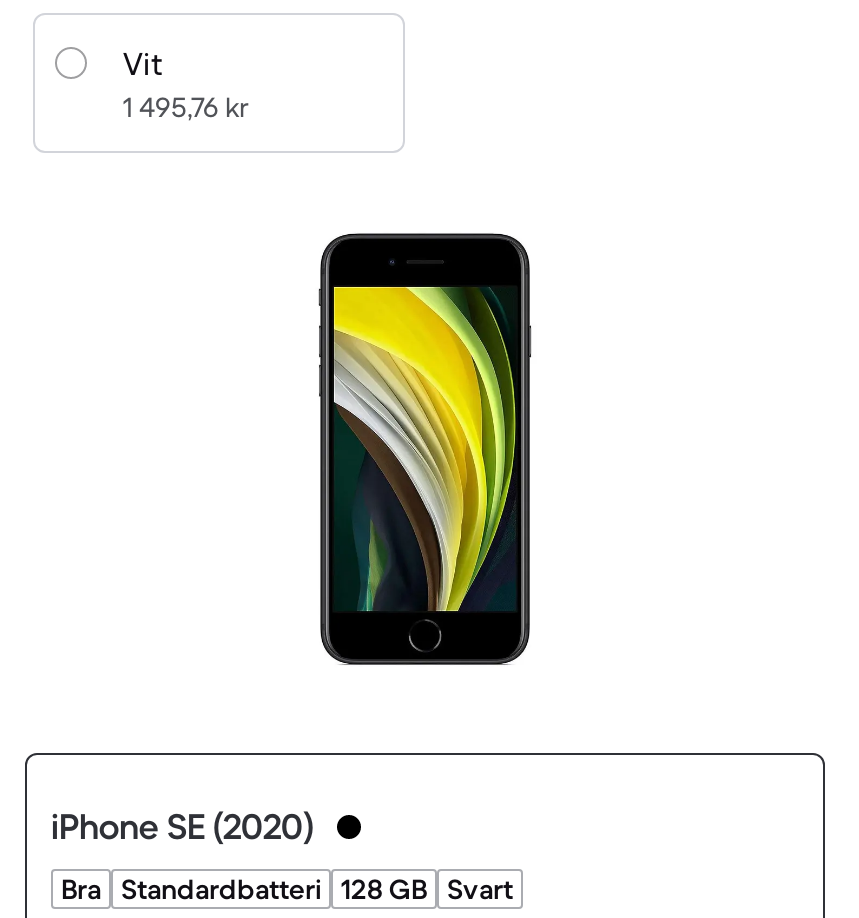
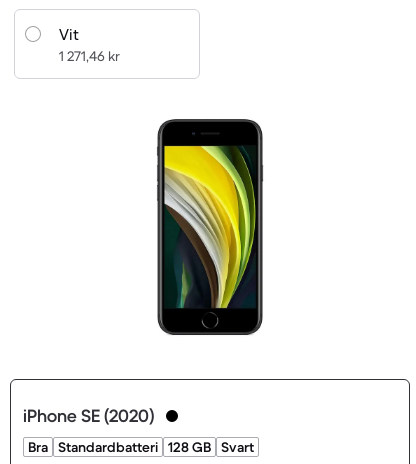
[123,89,249,125] 1 495,76 kr -> [59,47,120,65] 1 271,46 kr

